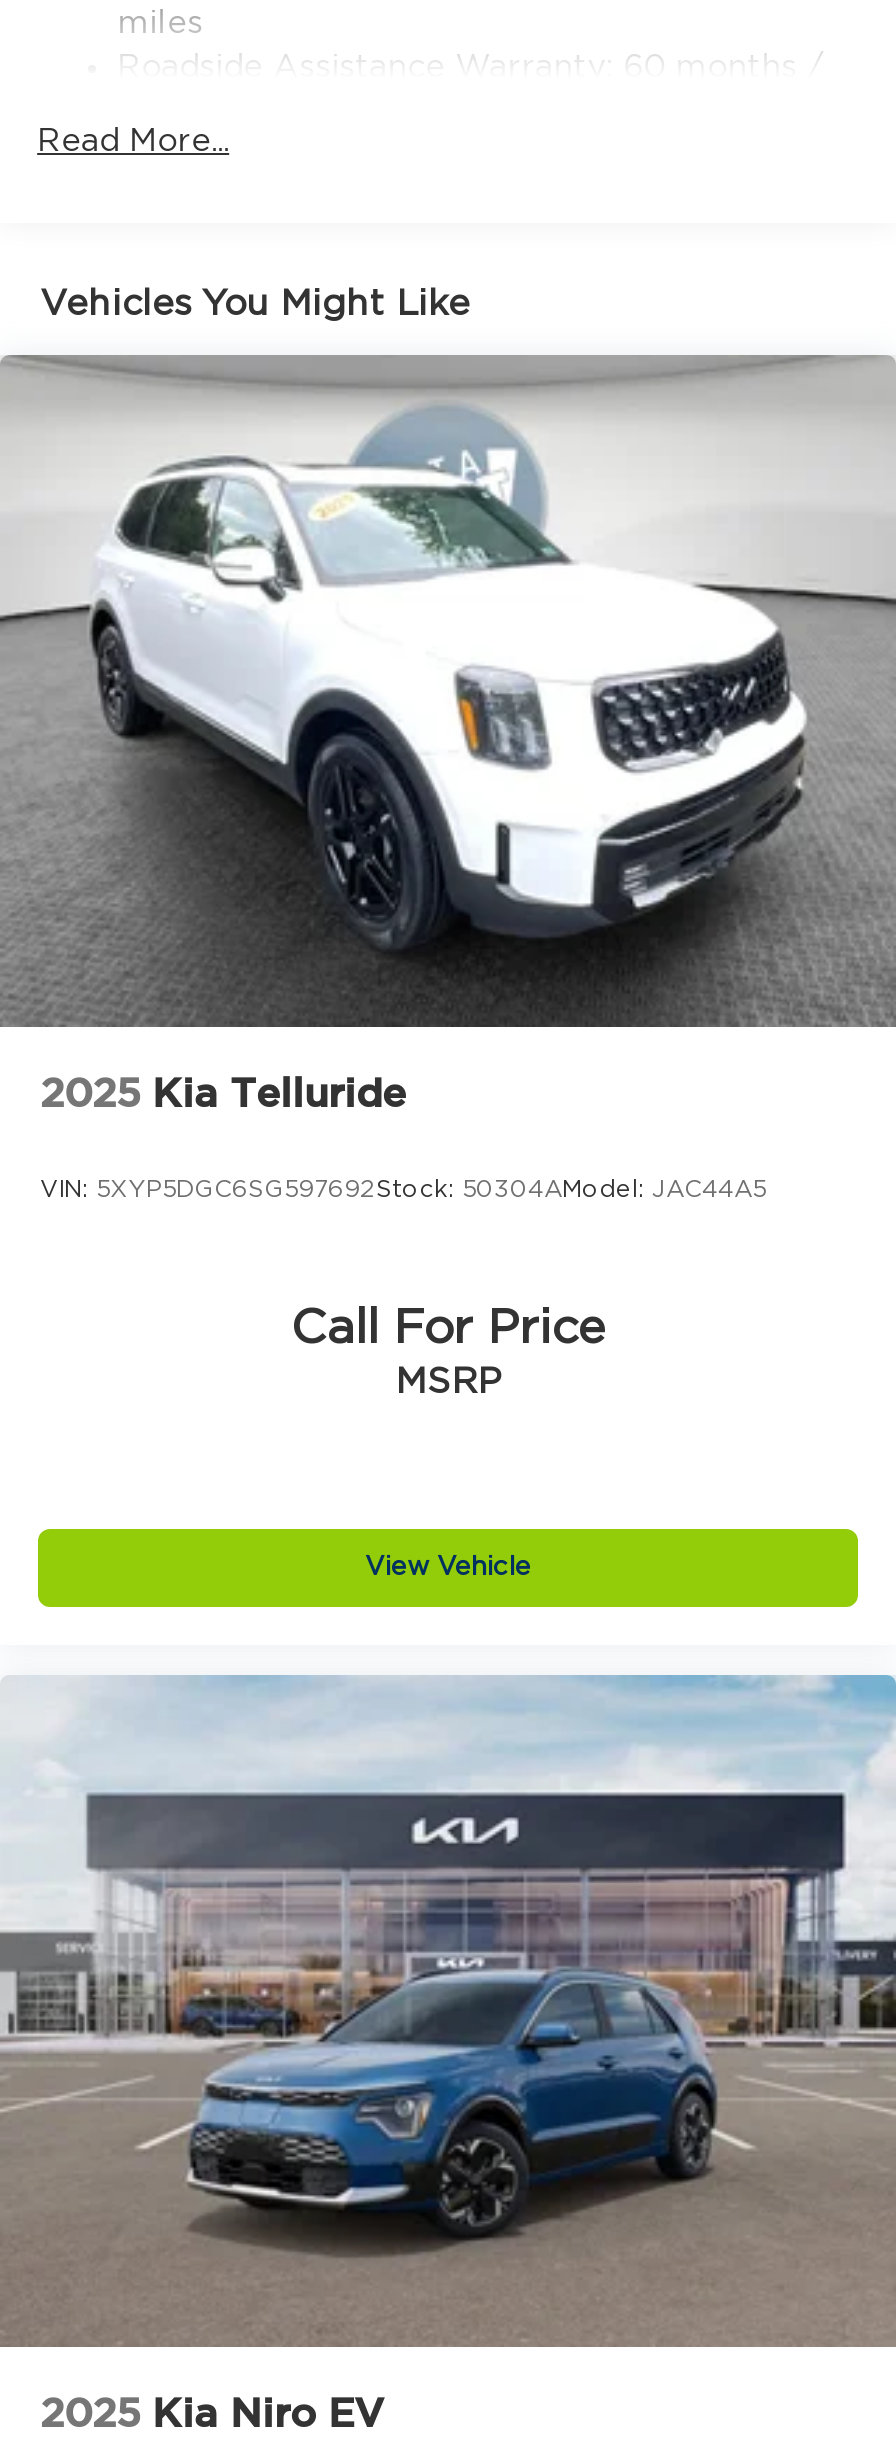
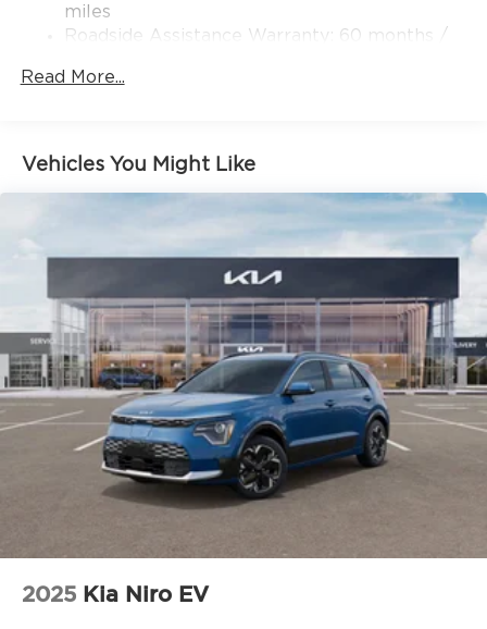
[6,354,890,1402] [image] | 2025 Kia Telluride | VIN: 5XYP5DGC6SG597692Stock: 50304AModel: JAC44A5 | Call For Price | MSRP -> none
[365,1555,531,1581] View Vehicle -> none

